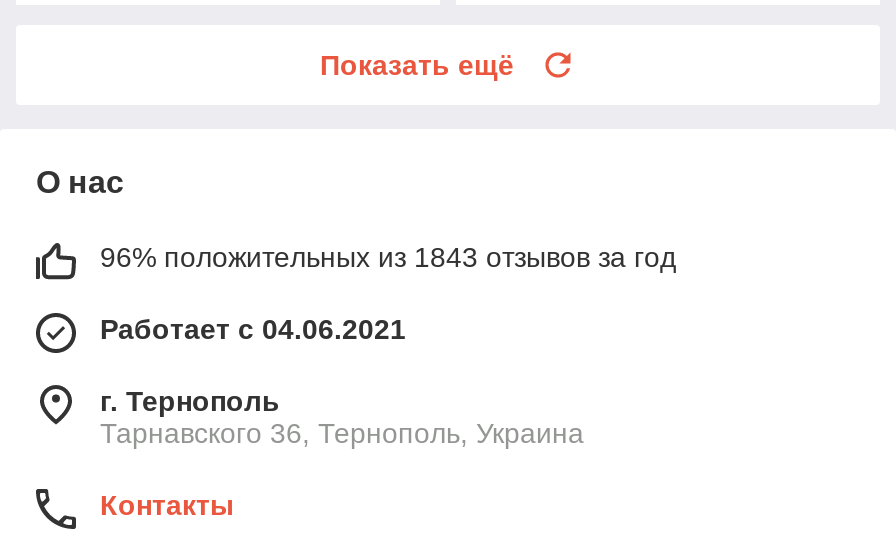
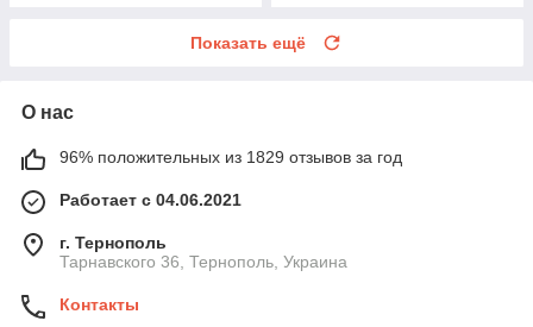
[100,241,676,273] 96% положительных из 1843 отзывов за год -> [59,147,402,166] 96% положительных из 1829 отзывов за год

